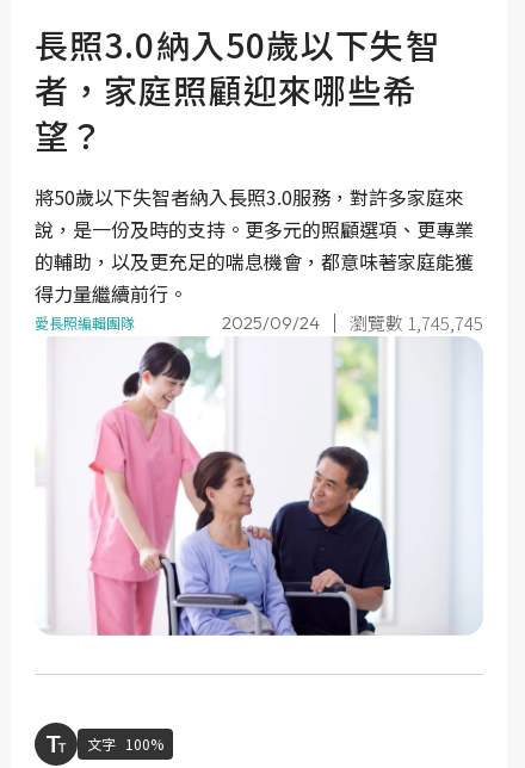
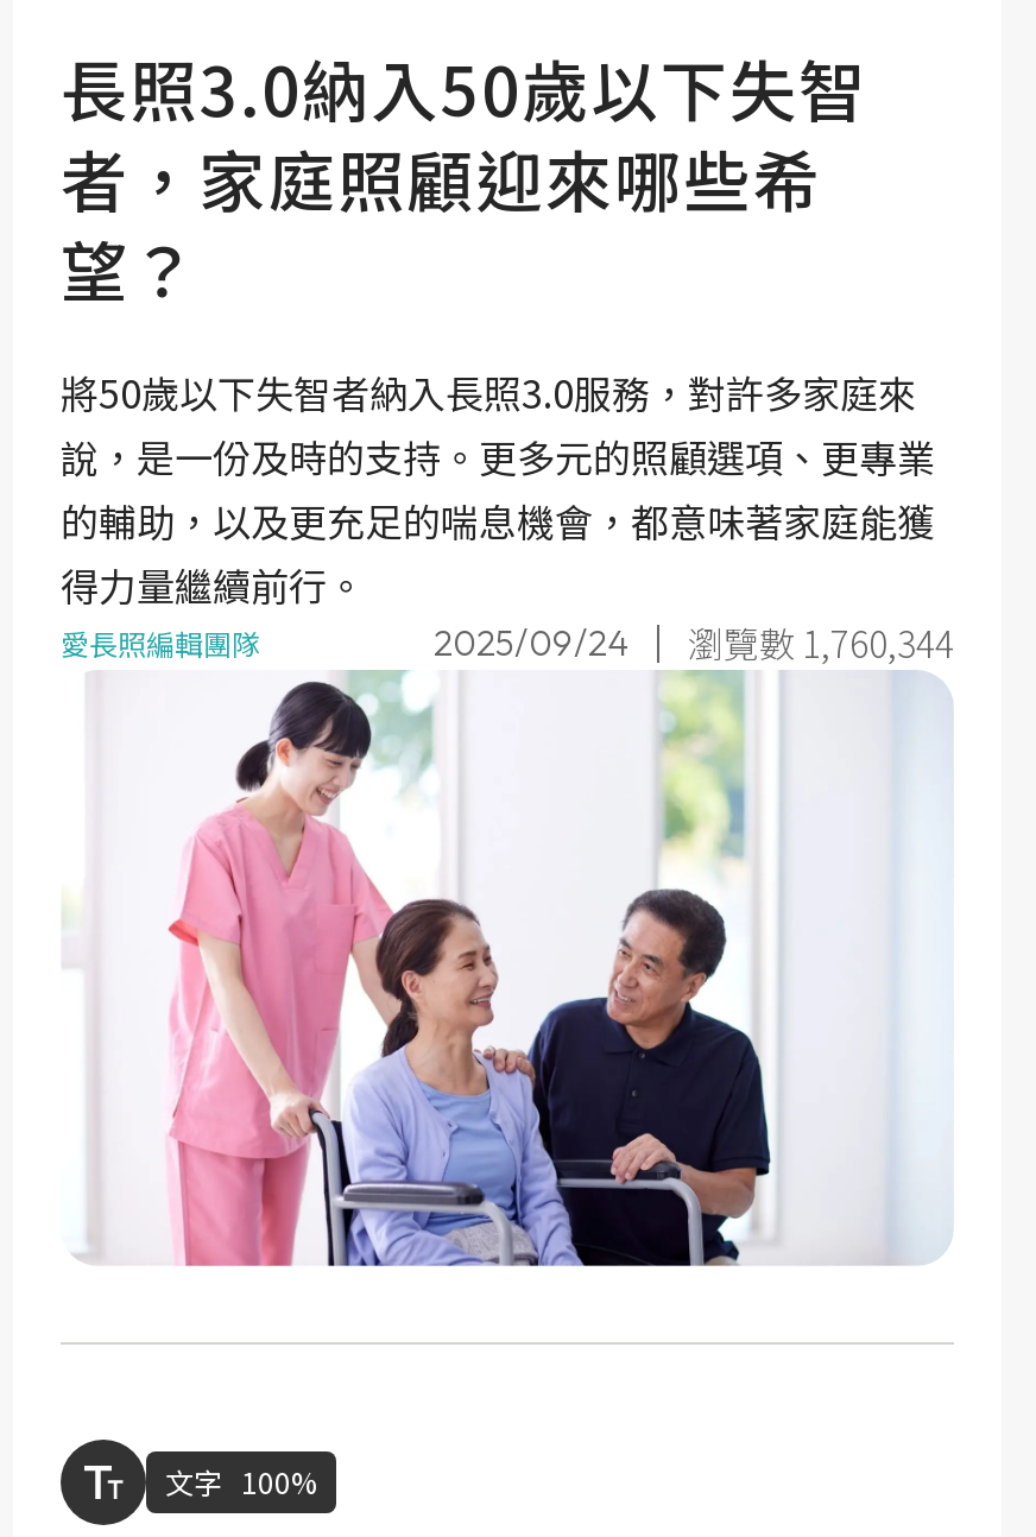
[222,310,483,335] 2025/09/24 瀏覽數 1,745,745 -> [434,618,954,668] 2025/09/24 瀏覽數 1,760,344

